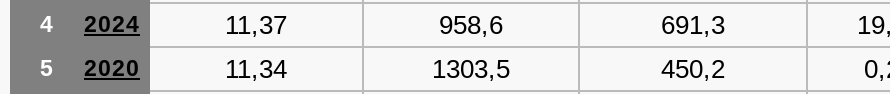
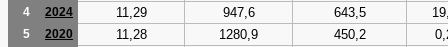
[225,9,287,39] 11,37 -> [115,5,146,20] 11,29
[439,9,503,39] 958,6 -> [222,5,254,20] 947,6
[661,9,725,39] 691,3 -> [333,5,365,20] 643,5
[225,53,287,83] 11,34 -> [115,27,146,42] 11,28
[432,53,510,83] 1303,5 -> [219,27,258,42] 1280,9

